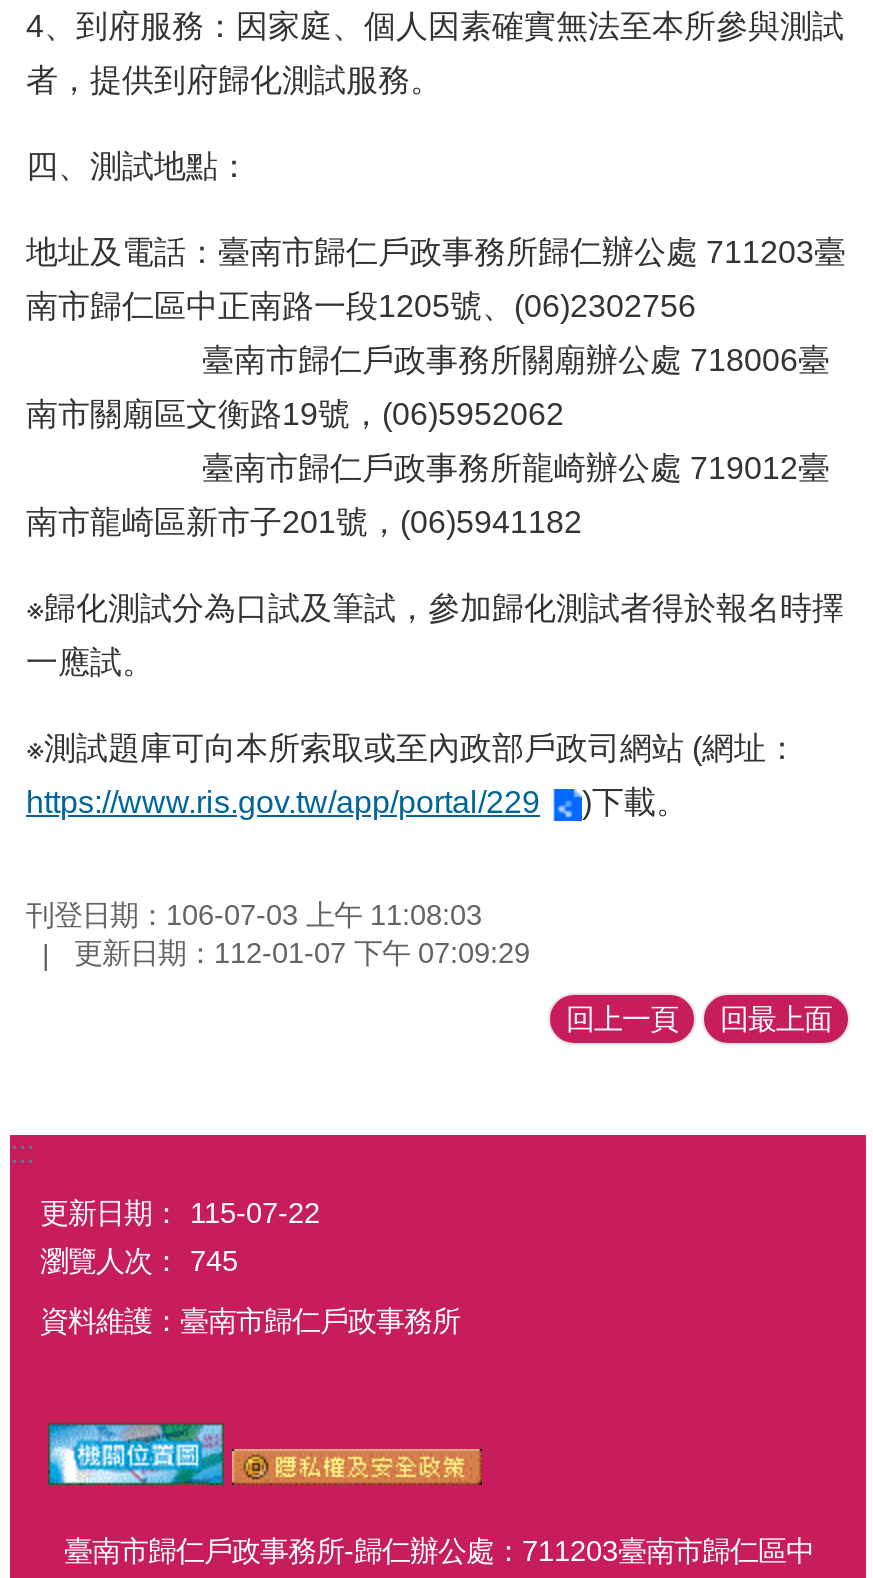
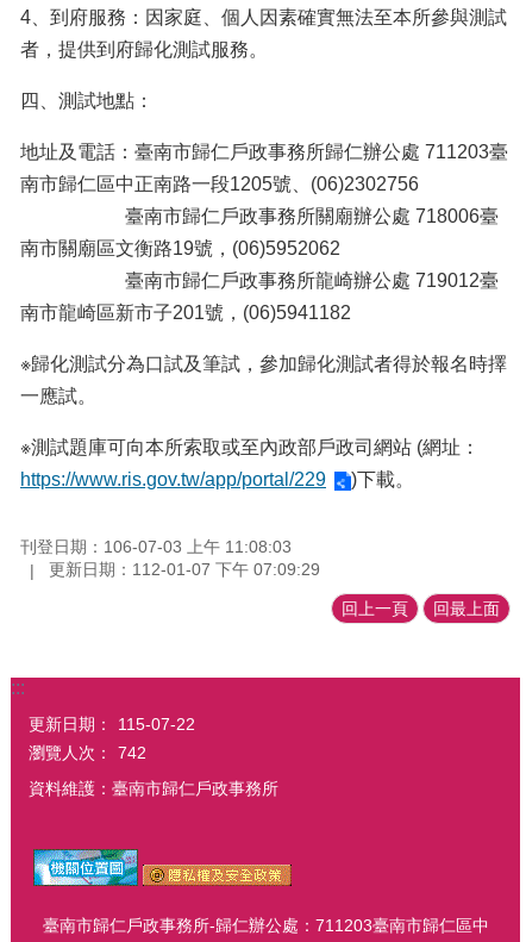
[40,1246,238,1278] 瀏覽人次： 745 -> [29,744,146,763] 瀏覽人次： 742

